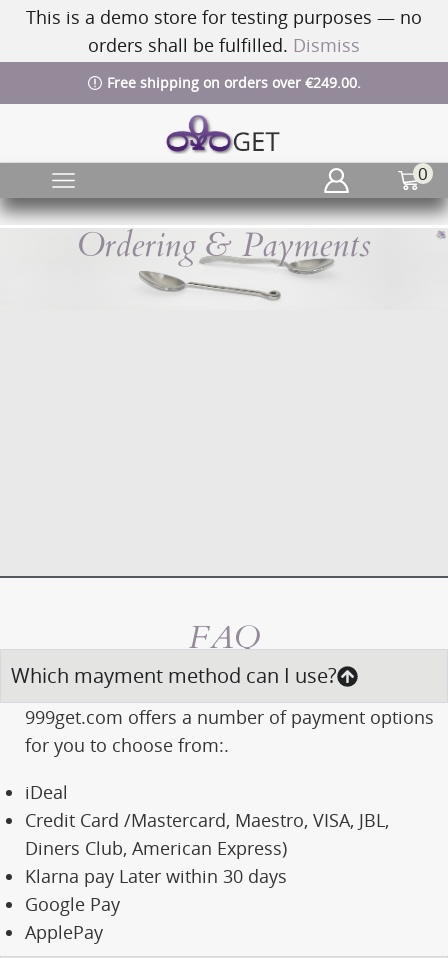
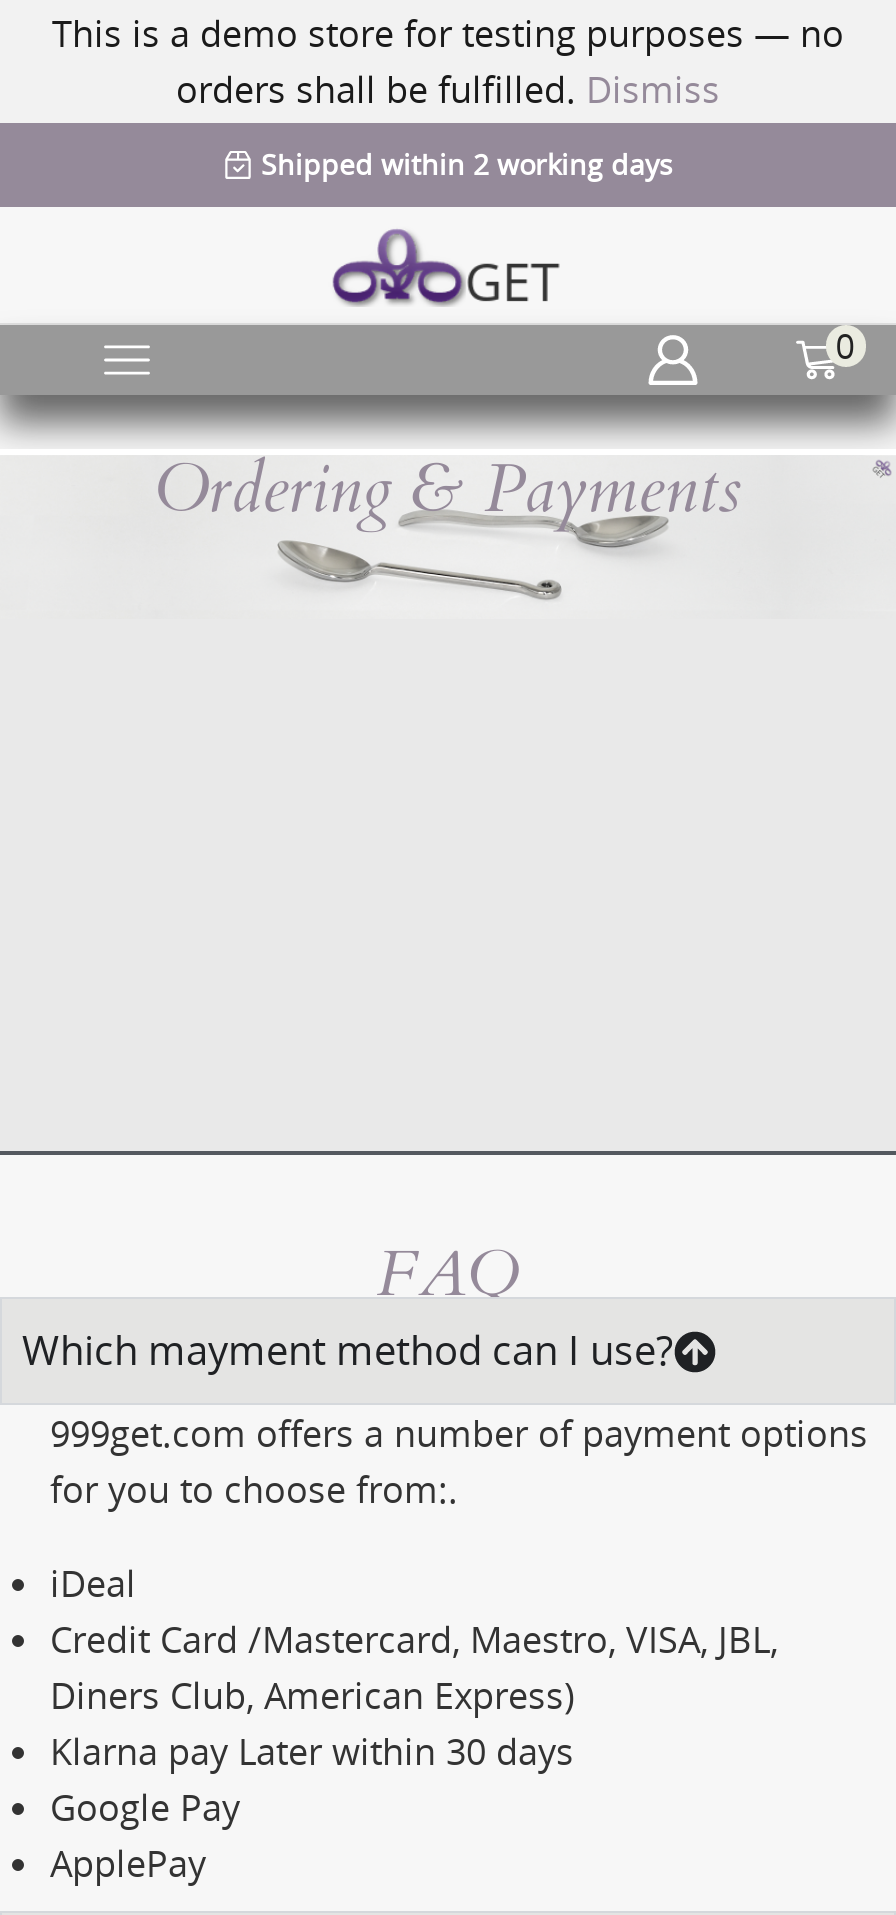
[106,73,360,92] Free shipping on orders over €249.00. -> [261,145,673,183] Shipped within 2 working days

